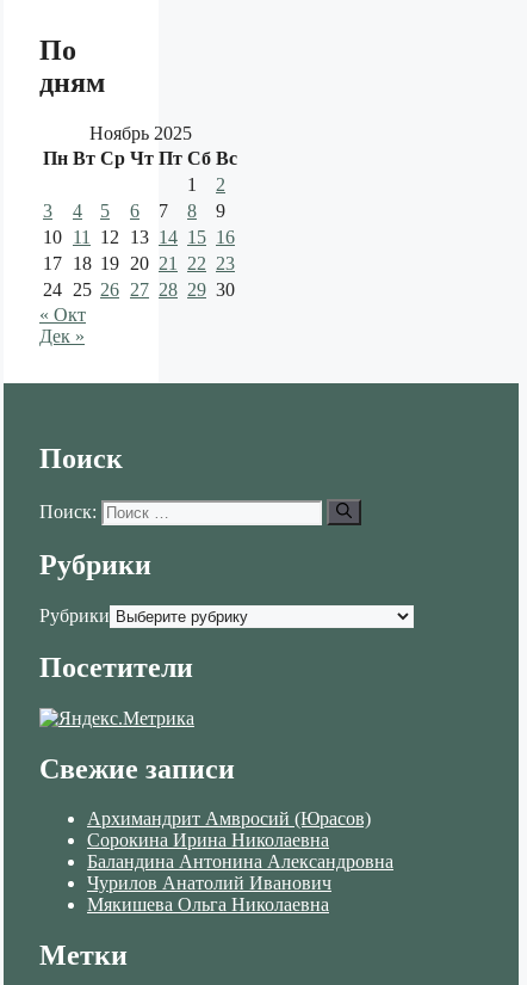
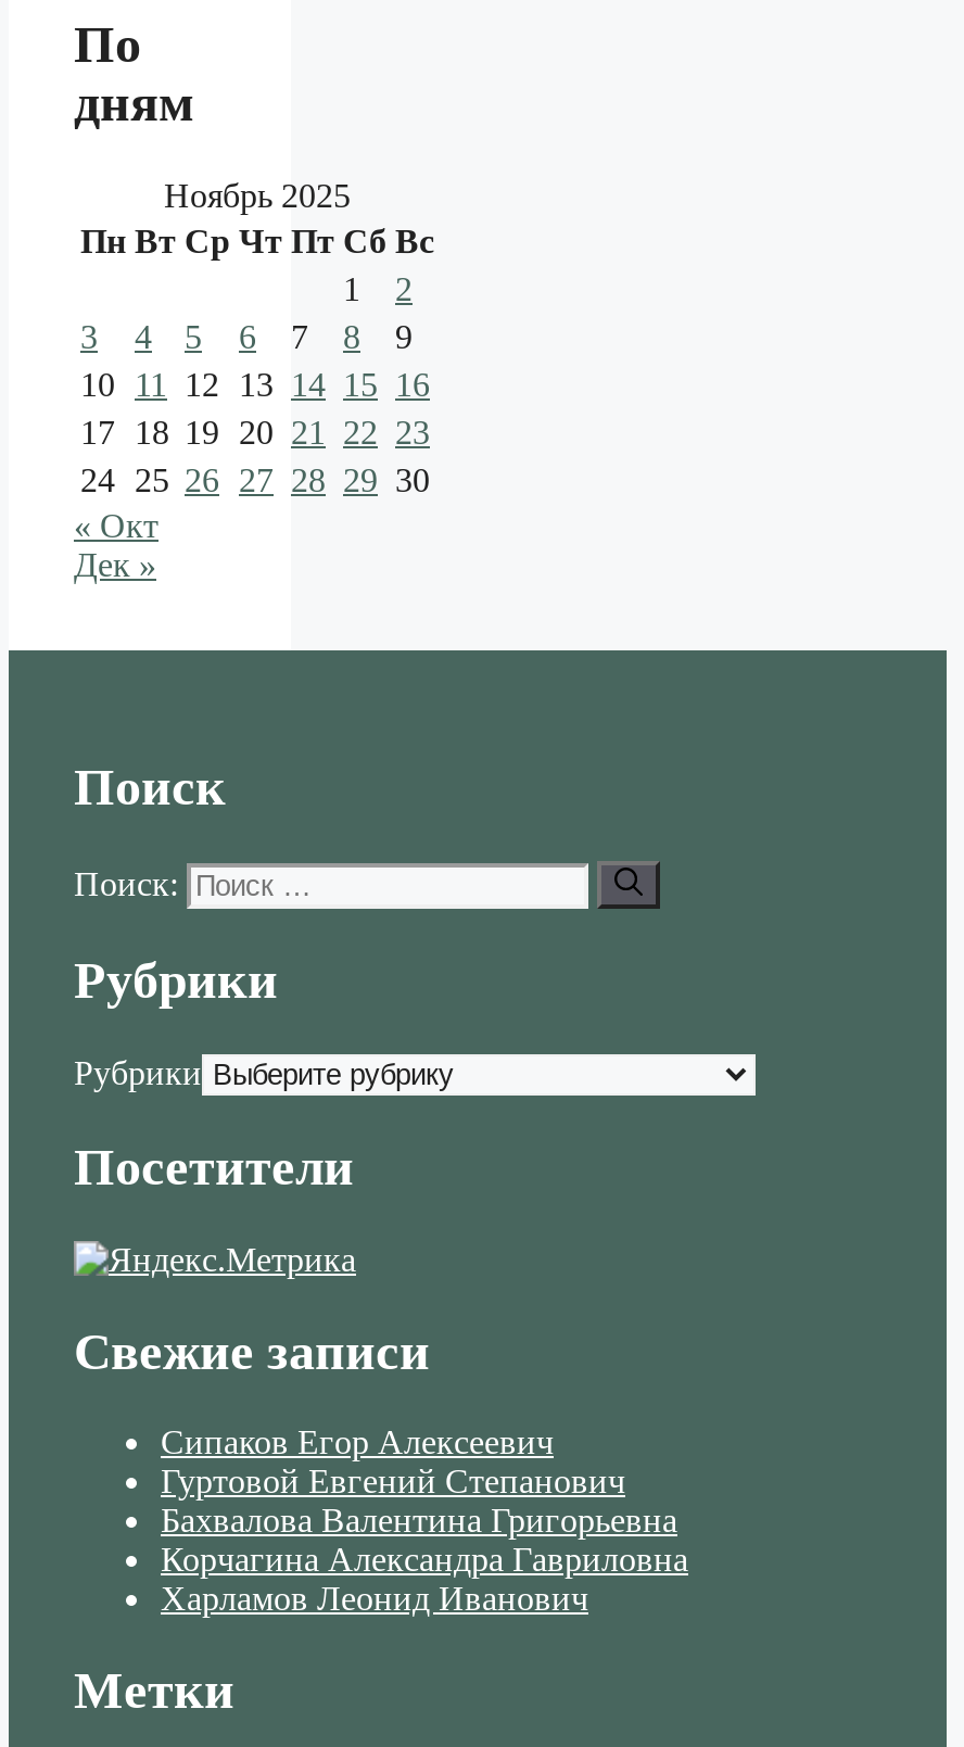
[87,809,393,915] Архимандрит Амвросий (Юрасов) | Сорокина Ирина Николаевна | Баландина Антонина Александровна | Чурилов Анатолий Иванович | Мякишева Ольга Николаевна -> [161,1424,688,1618] Сипаков Егор Алексеевич | Гуртовой Евгений Степанович | Бахвалова Валентина Григорьевна | Корчагина Александра Гавриловна | Харламов Леонид Иванович

